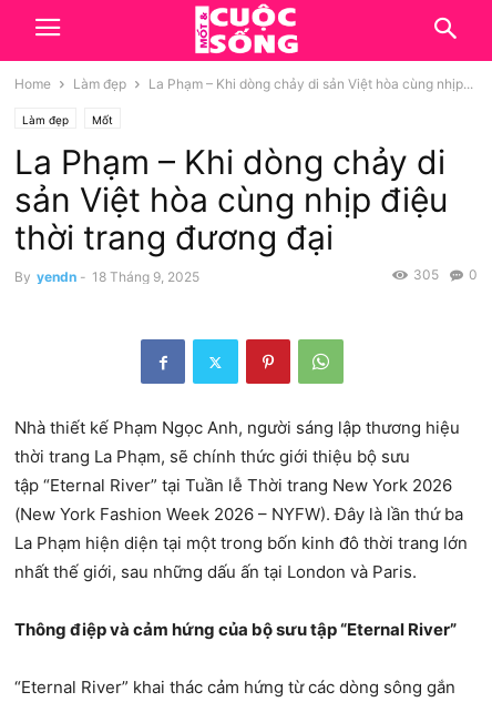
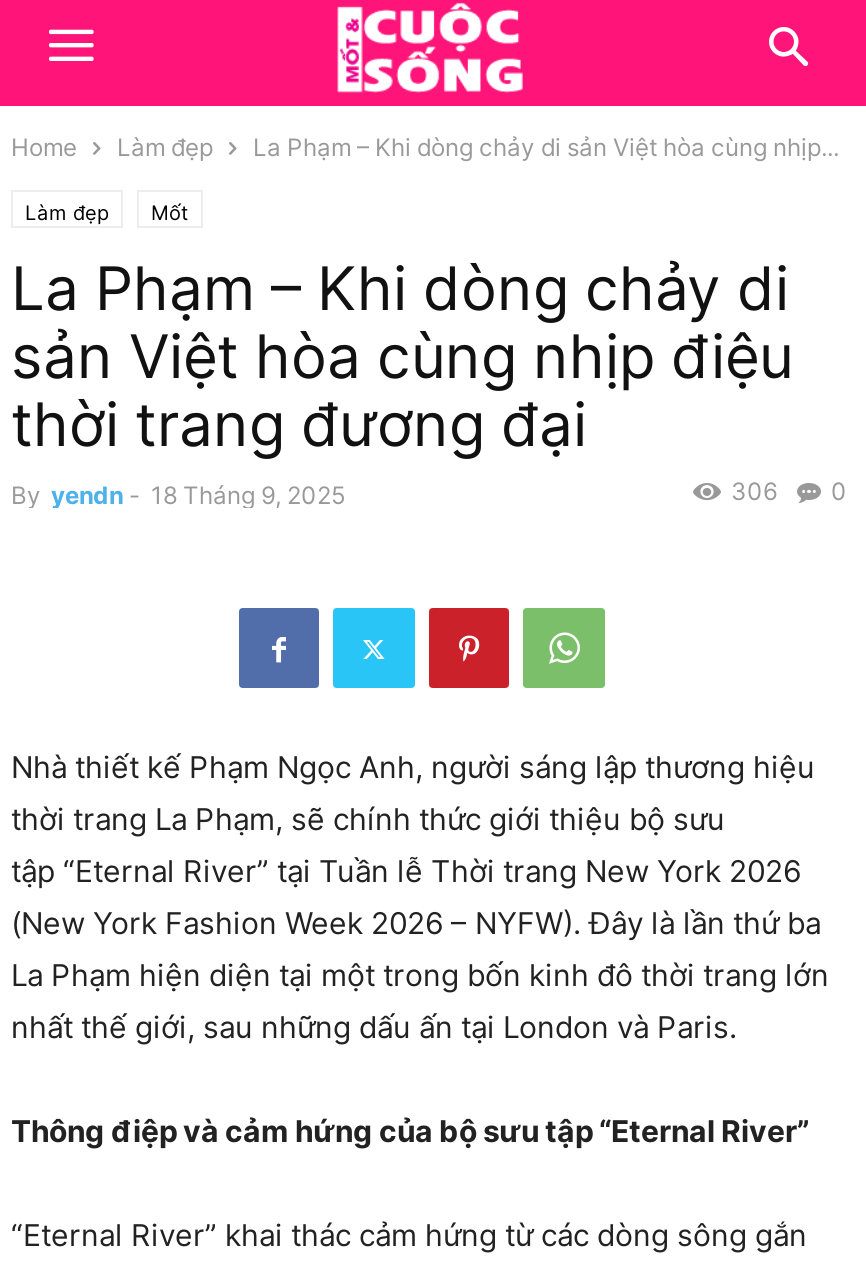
[413,266,478,283] 305 0 -> [731,476,847,506] 306 0

